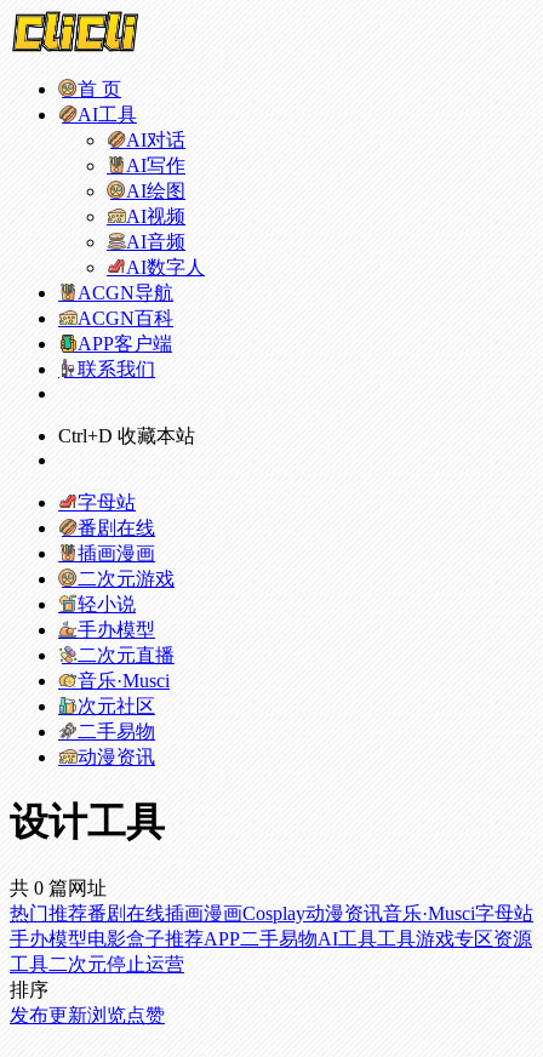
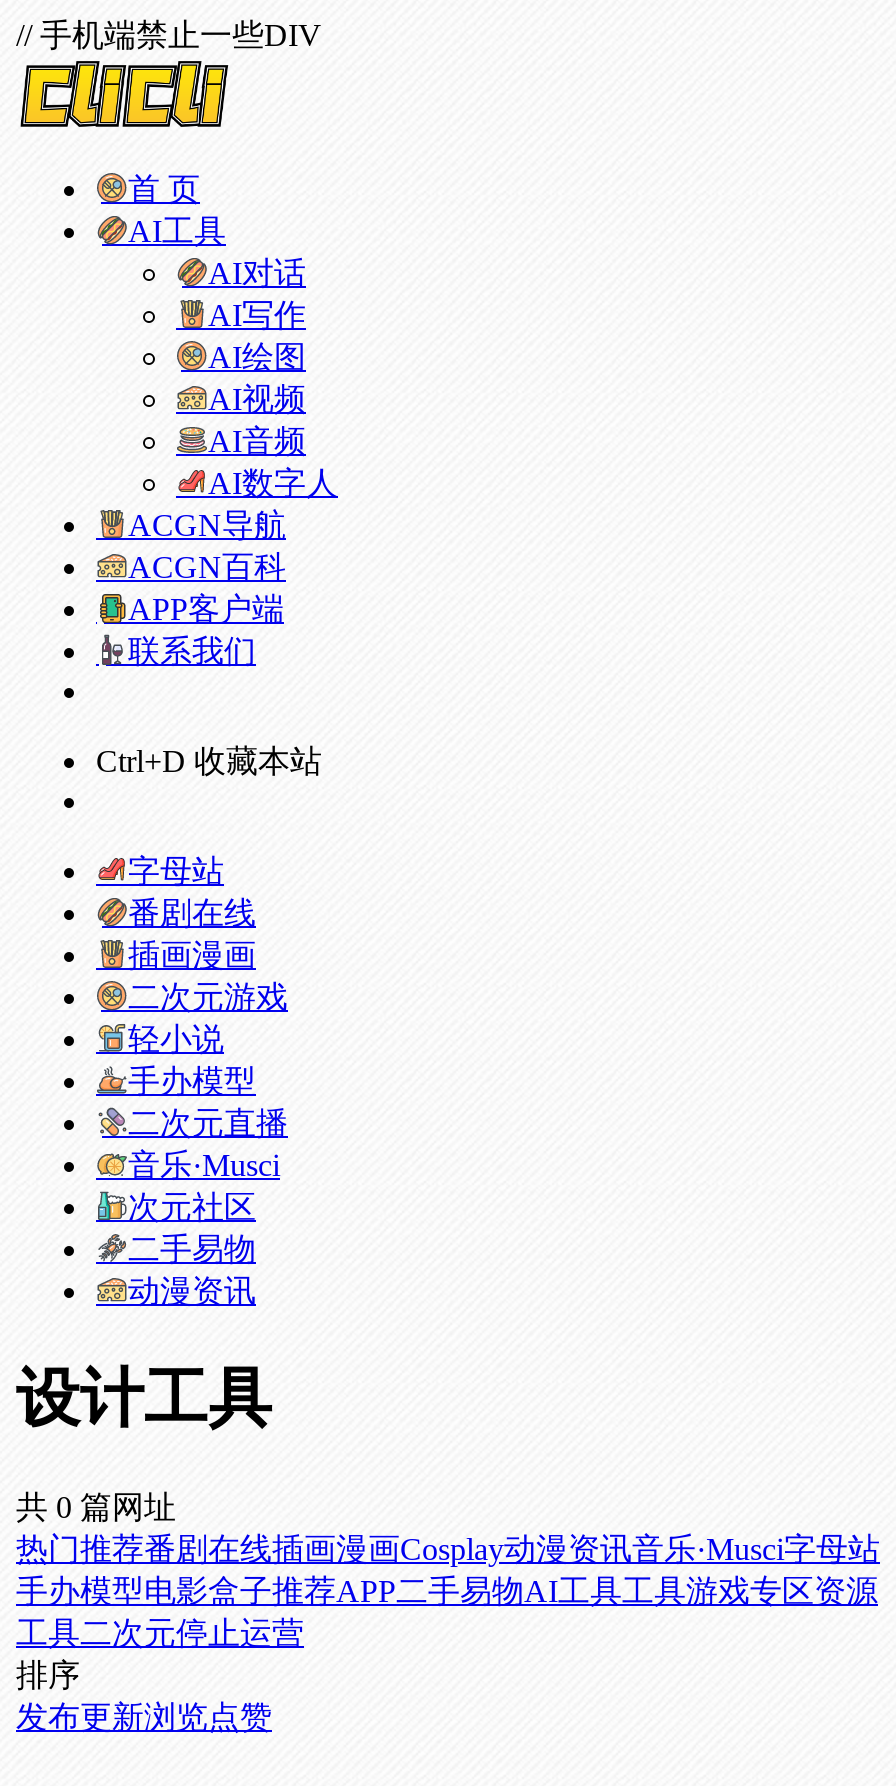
none -> [16,18,322,52] // 手机端禁止一些DIV

